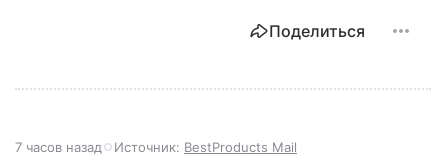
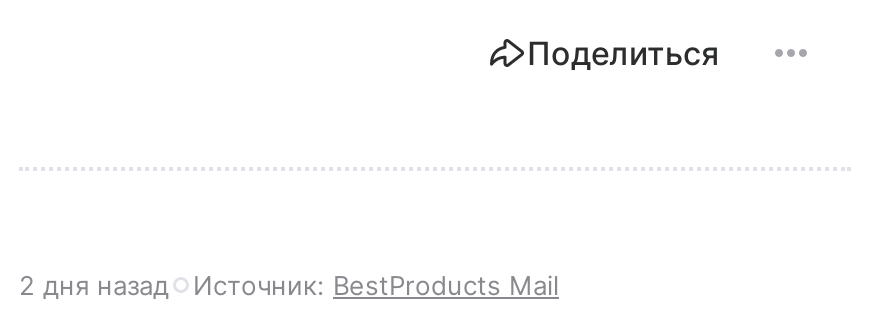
[15,139,297,155] 7 часов назад Источник: BestProducts Mail -> [19,270,559,302] 2 дня назад Источник: BestProducts Mail

